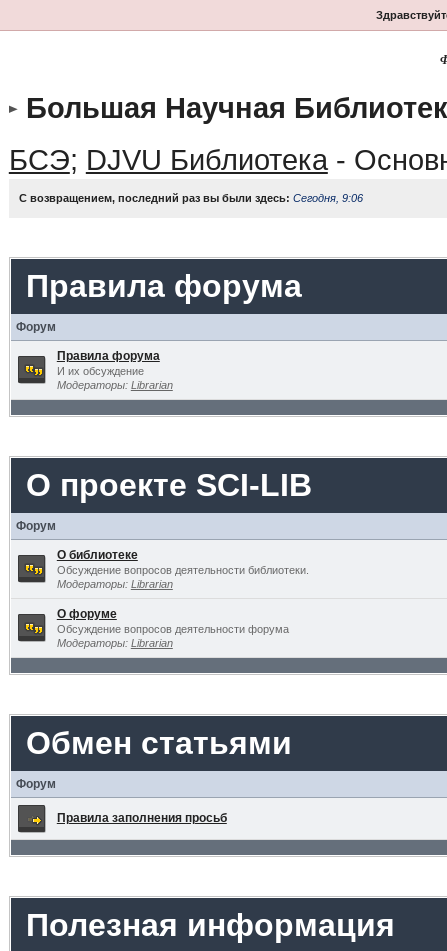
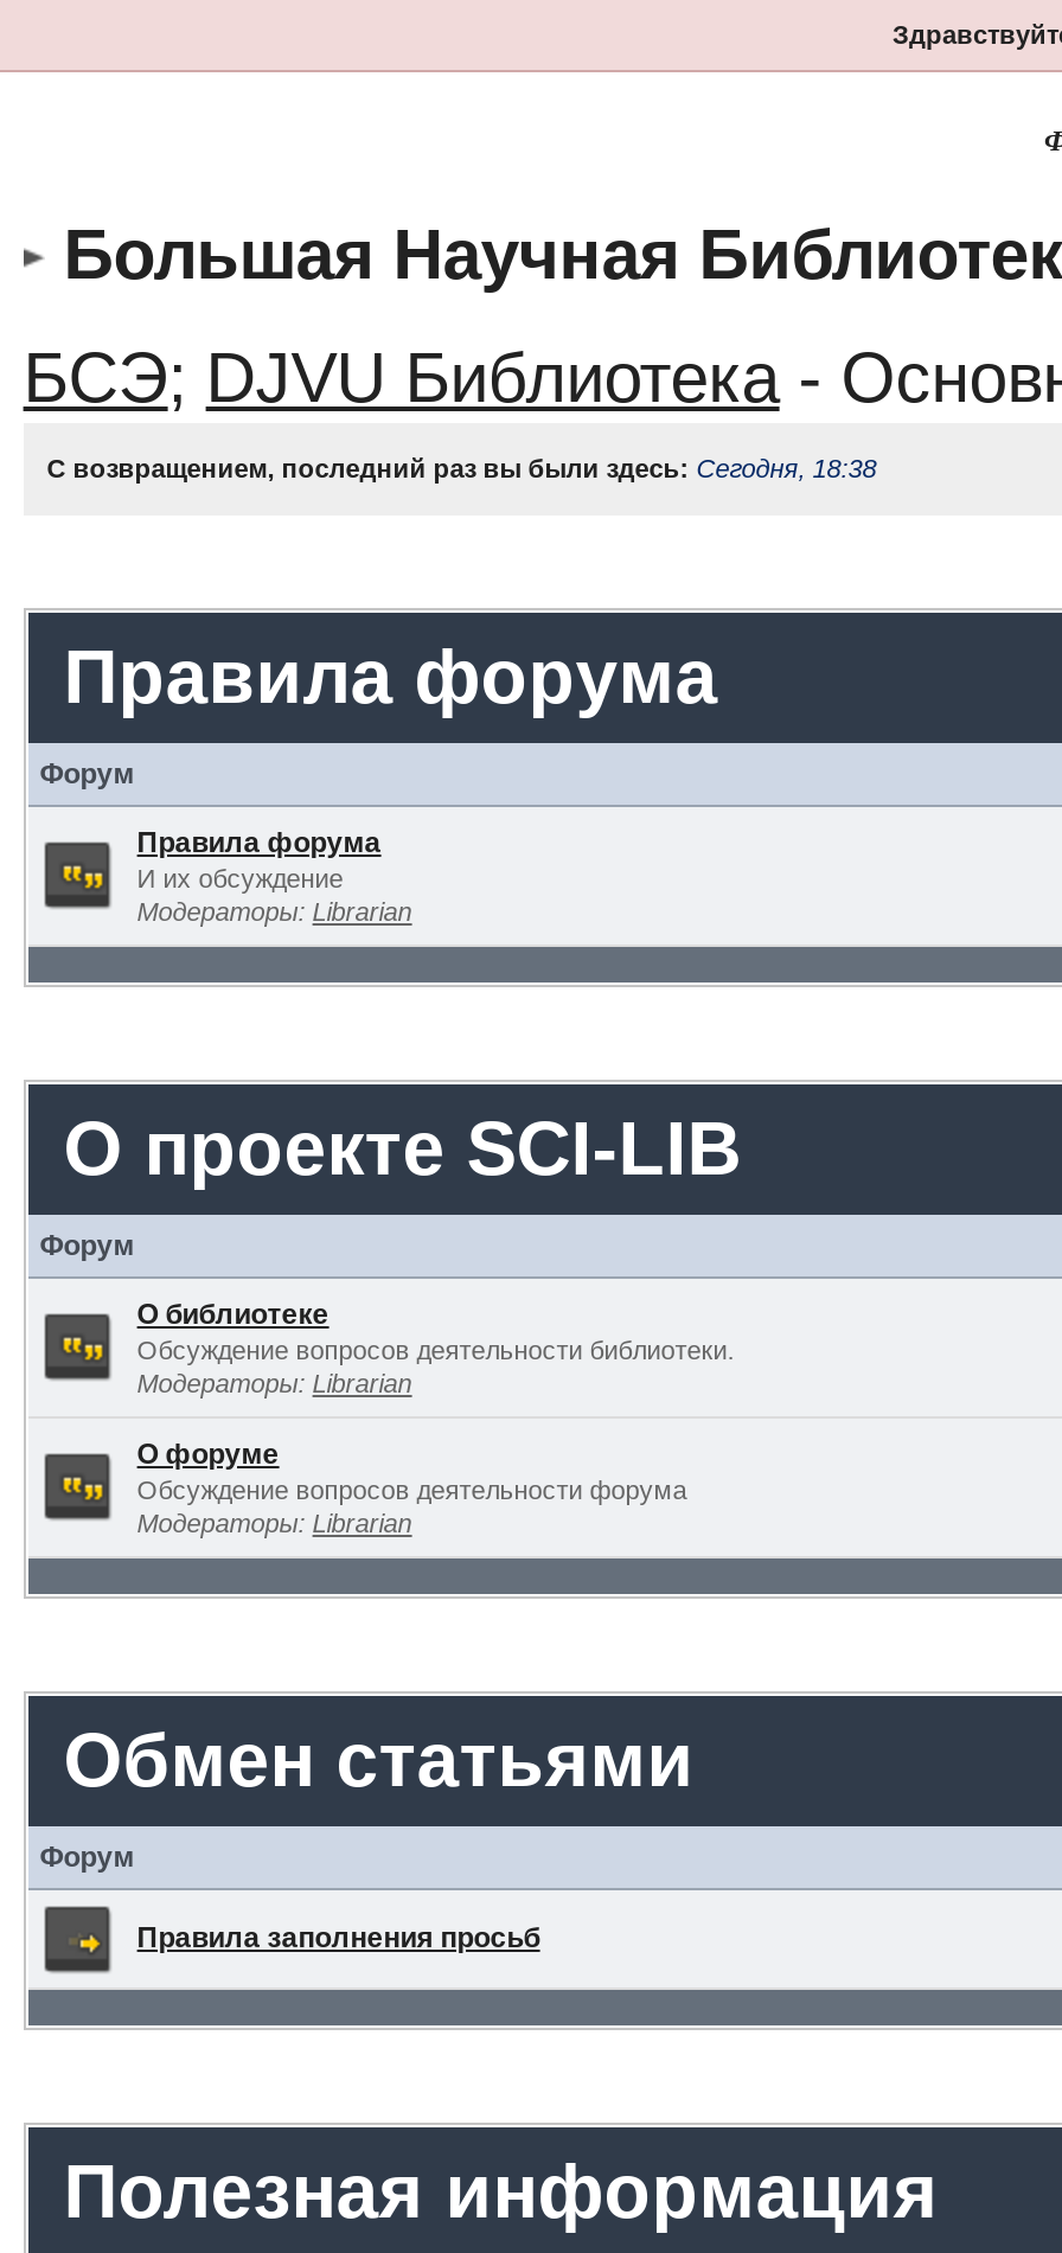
[19,192,363,204] С возвращением, последний раз вы были здесь: Сегодня, 9:06 -> [47,454,877,482] С возвращением, последний раз вы были здесь: Сегодня, 18:38

